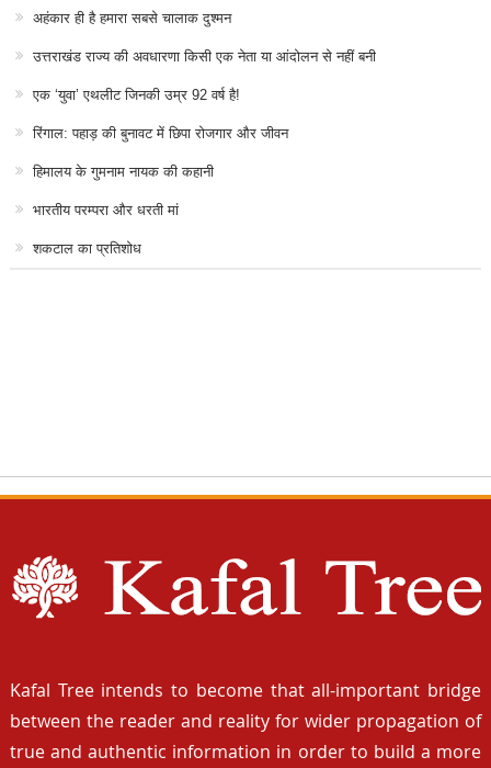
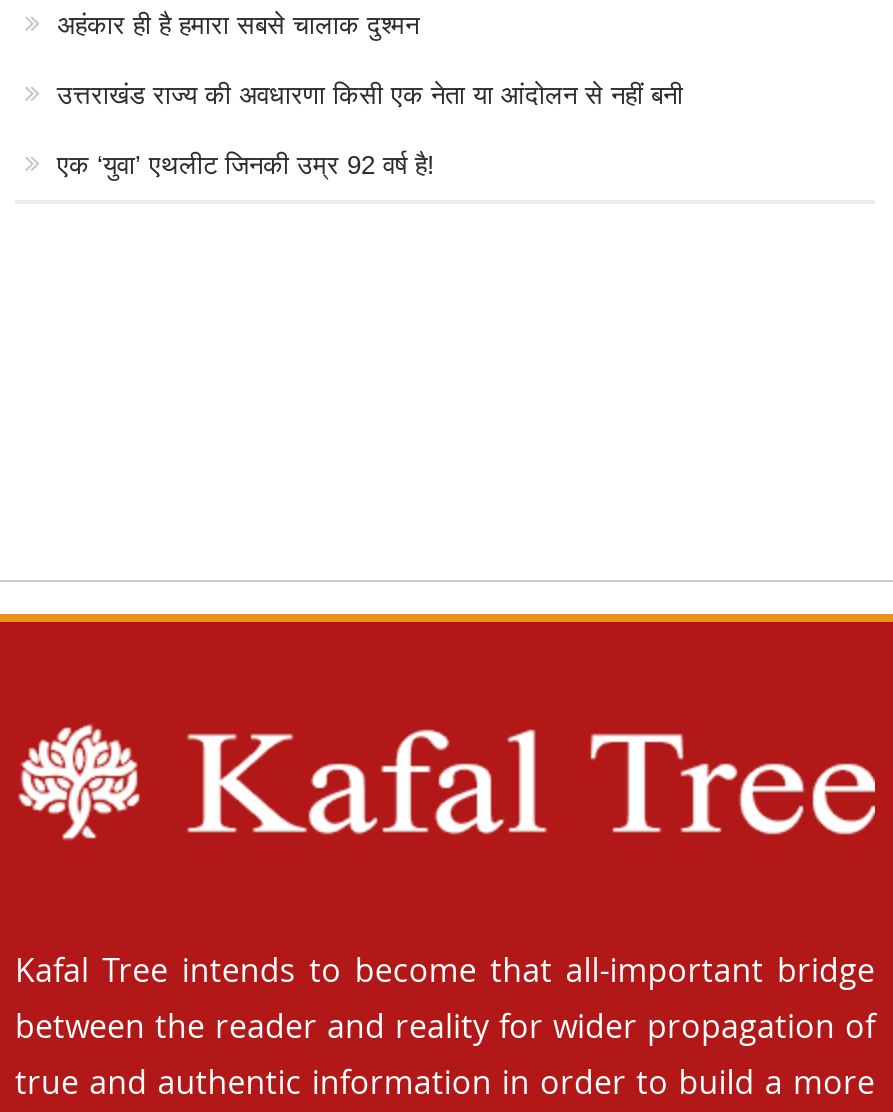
[33,125,288,257] रिंगाल: पहाड़ की बुनावट में छिपा रोजगार और जीवन | हिमालय के गुमनाम नायक की कहानी | भारतीय परम्परा और धरती मां | शकटाल का प्रतिशोध -> none

